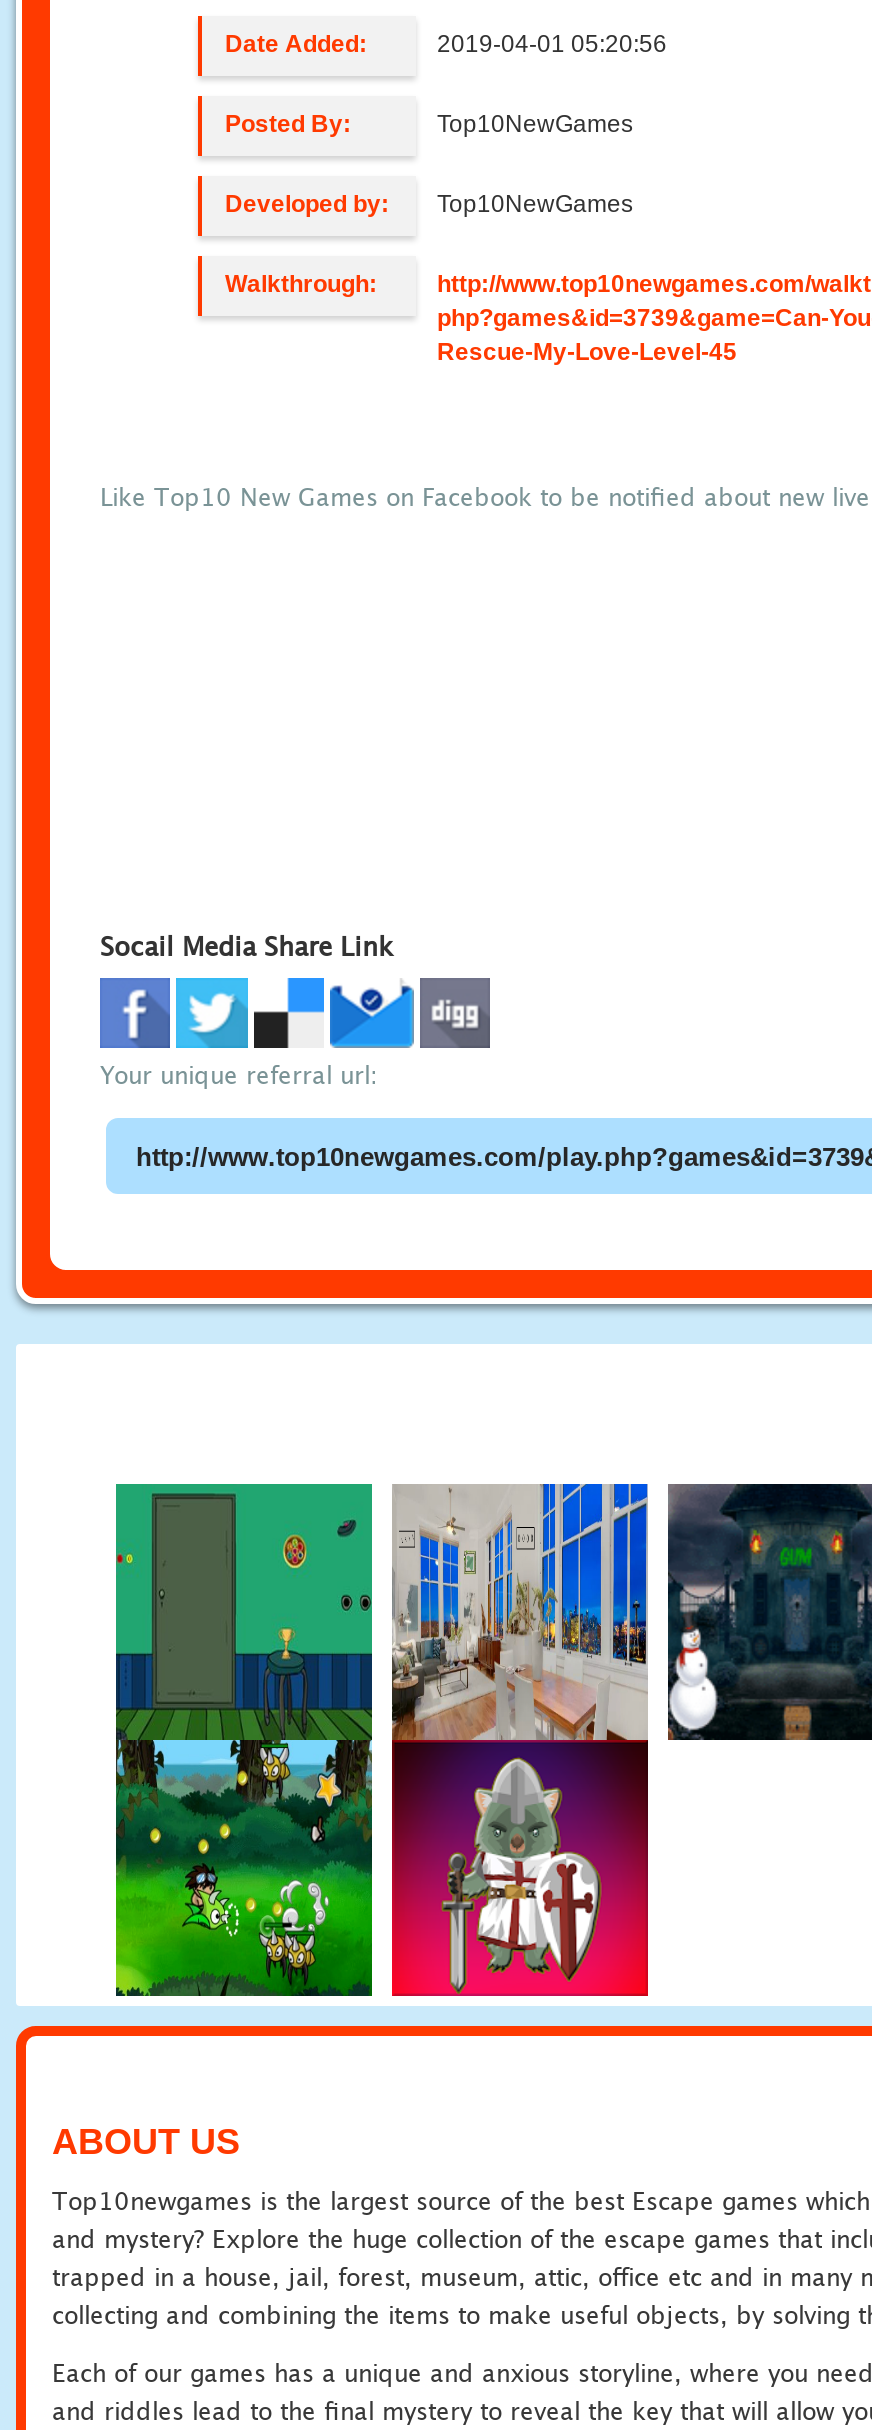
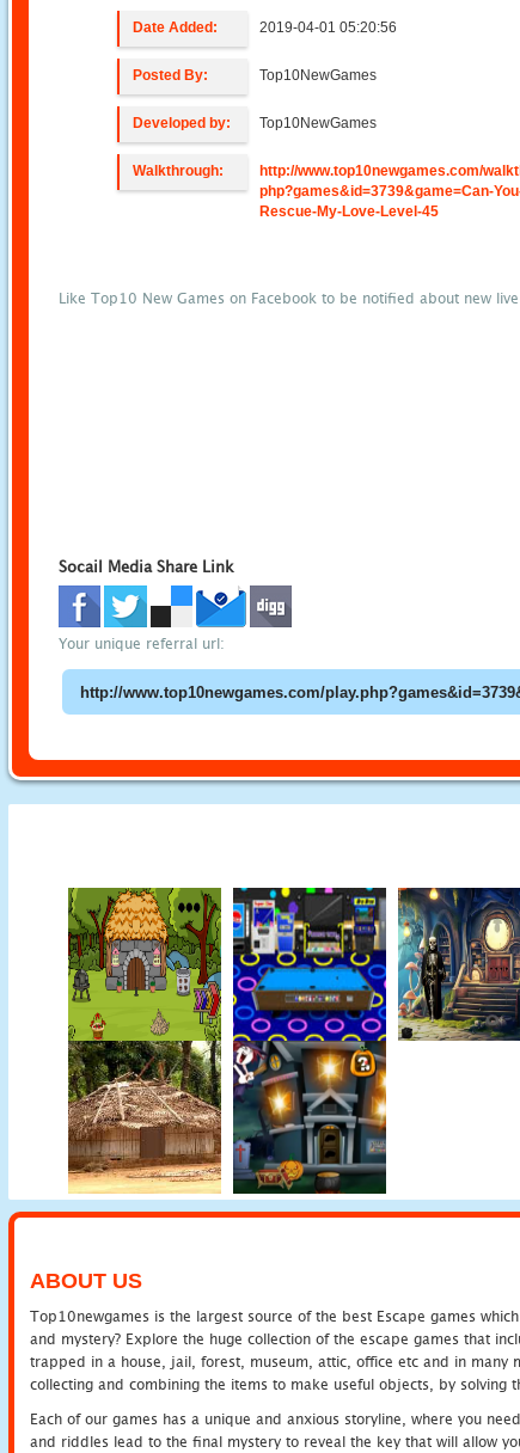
[114,1482,374,1998] [image] -> [67,887,222,1194] [image]
[390,1482,650,1998] [image] -> [232,887,387,1195] [image]
[666,1484,866,1742] [image] -> [397,887,516,1042] [image]

